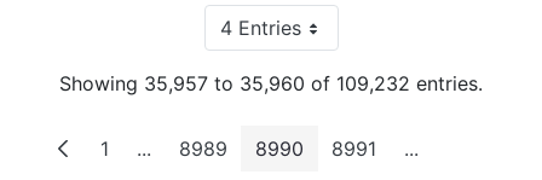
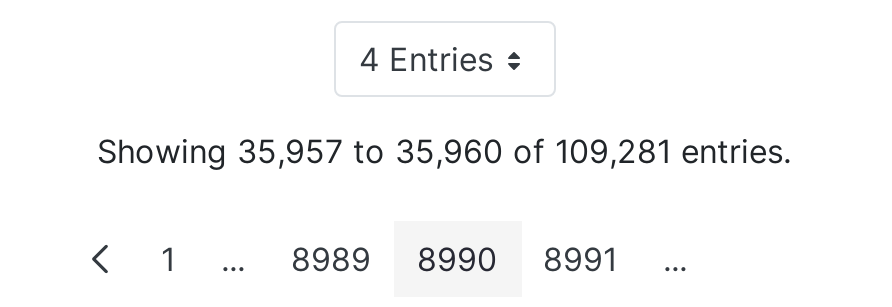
[59,71,483,95] Showing 35,957 to 35,960 of 109,232 entries. -> [97,131,791,171] Showing 35,957 to 35,960 of 109,281 entries.

